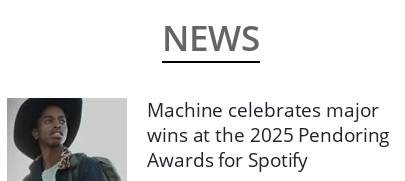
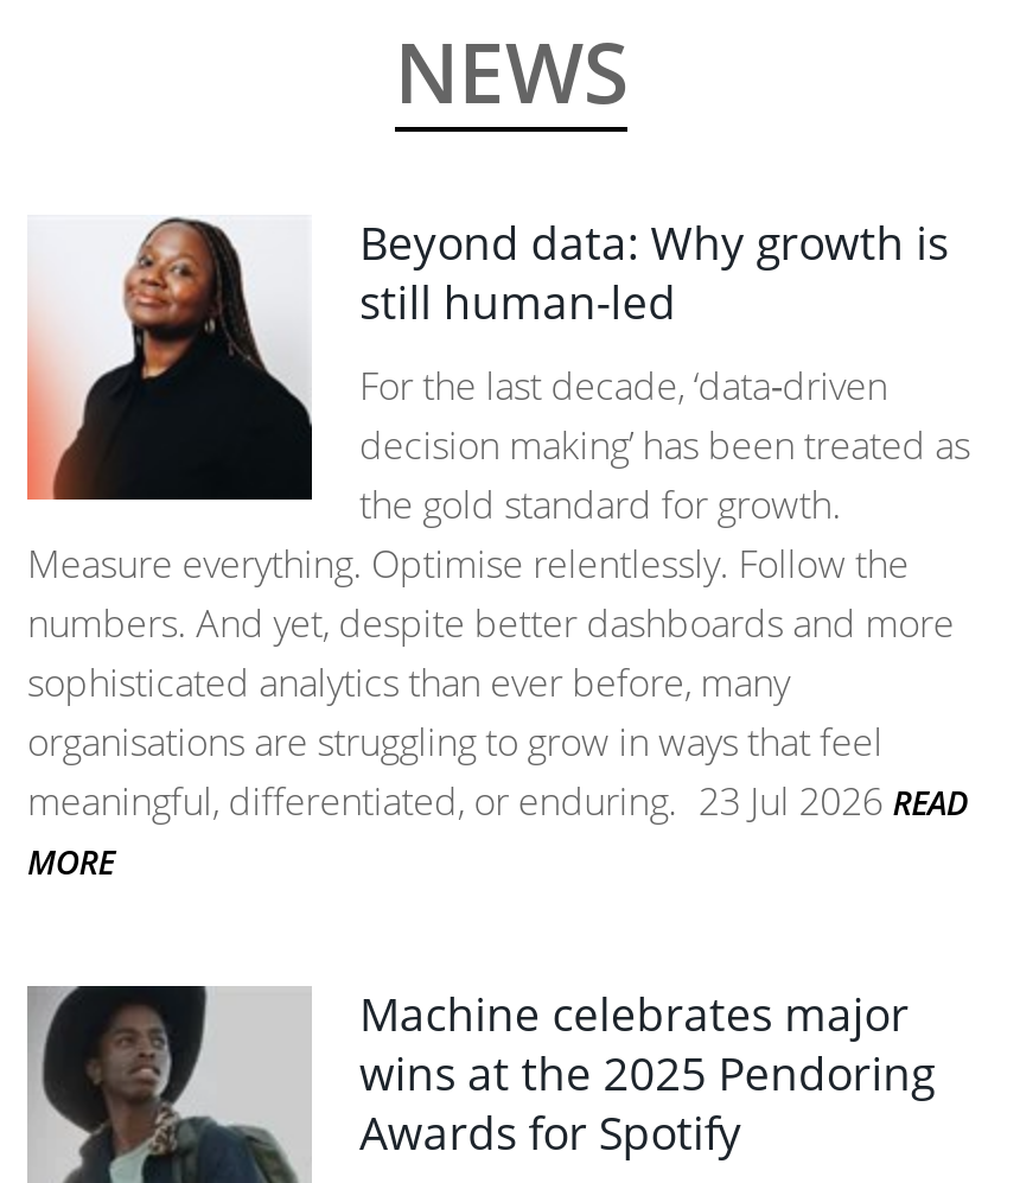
none -> [27,212,970,884] [image] | Beyond data: Why growth is | still human-led | For the last decade, ‘data‑driven | decision making’ has been treated as | the gold standard for growth. | Measure everything. Optimise relentlessly. Follow the | numbers. And yet, despite better dashboards and more | sophisticated analytics than ever before, many | organisations are struggling to grow in ways that feel | meaningful, differentiated, or enduring. 23 Jul 2026 READ | MORE

